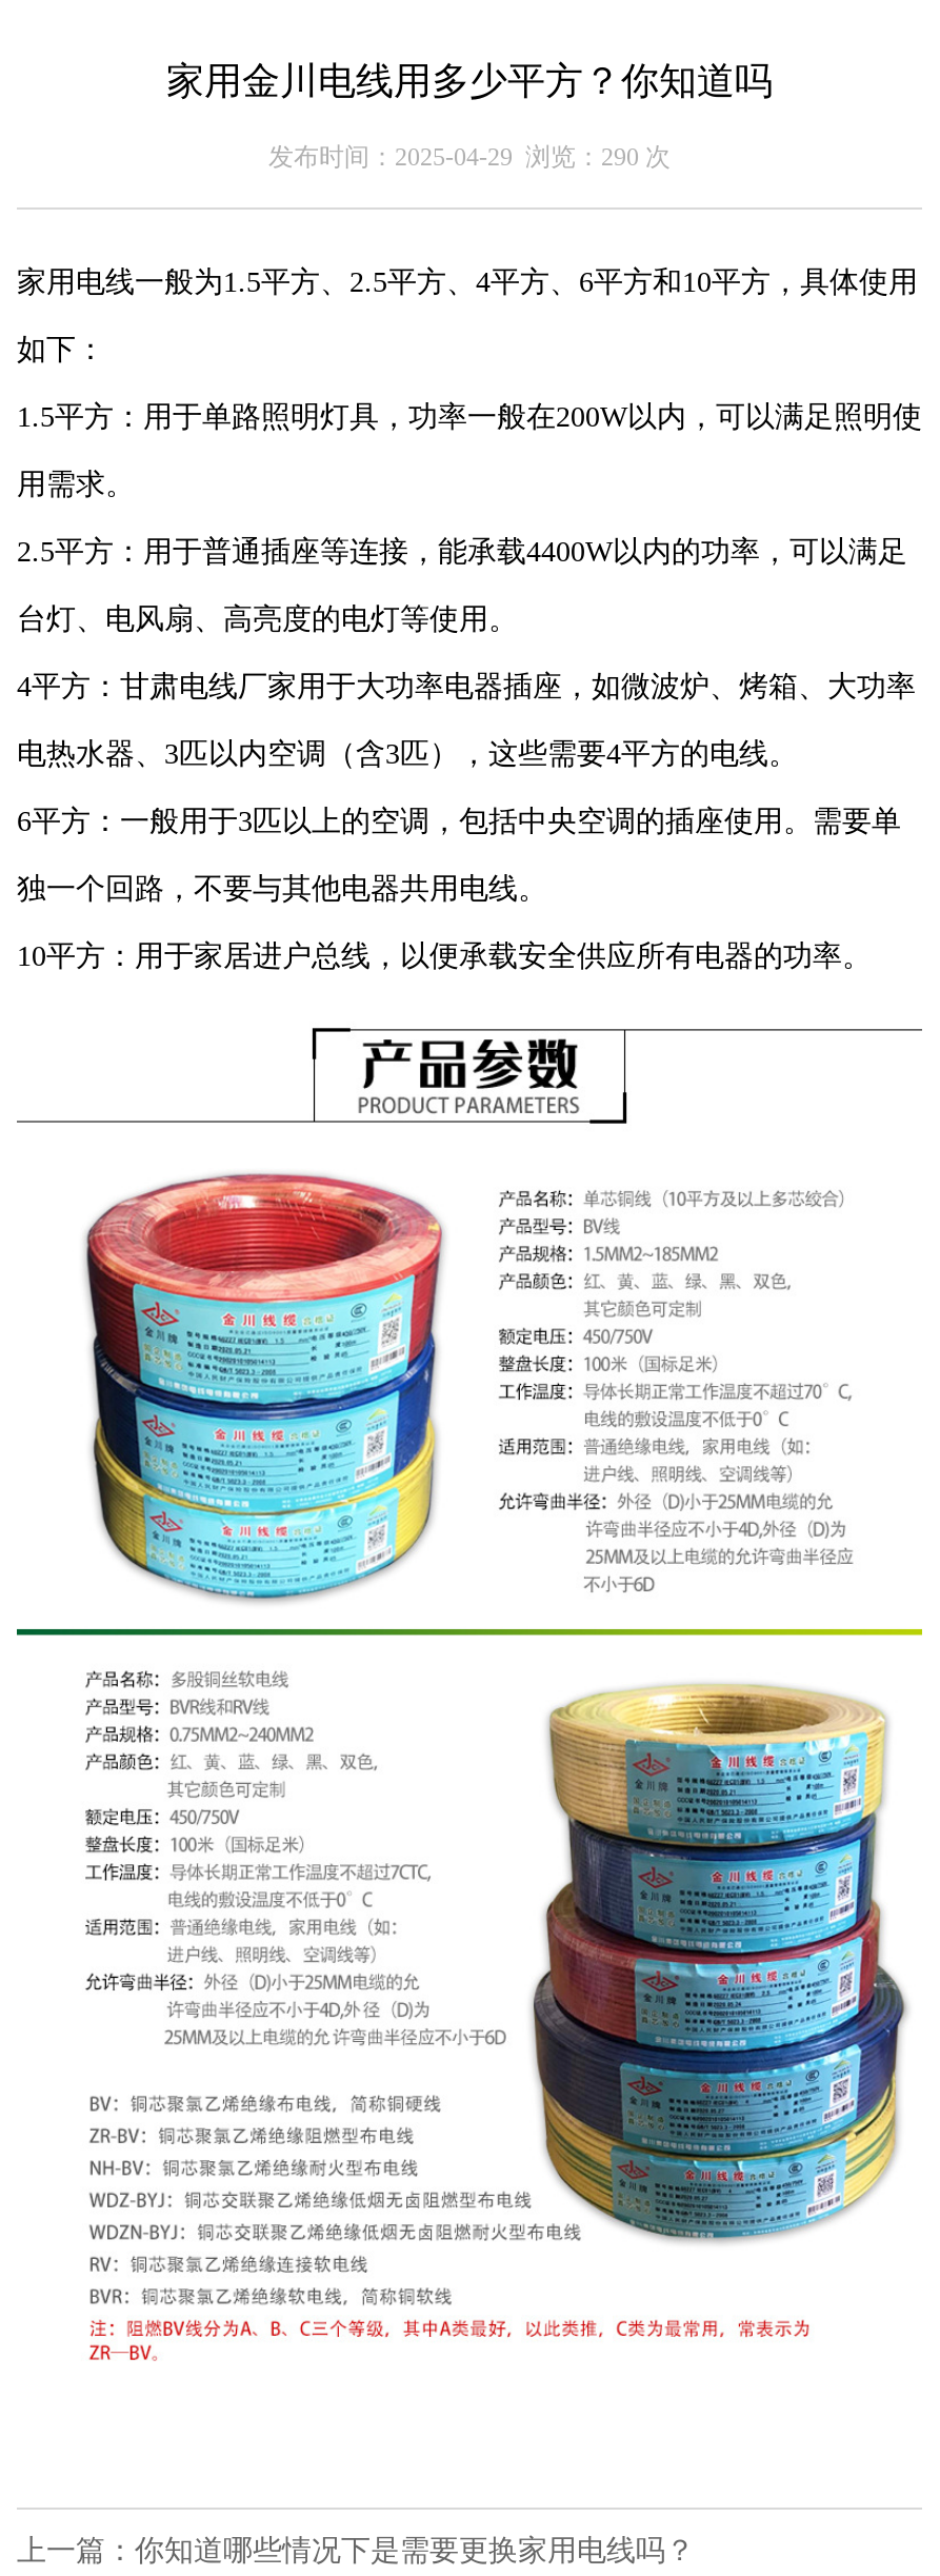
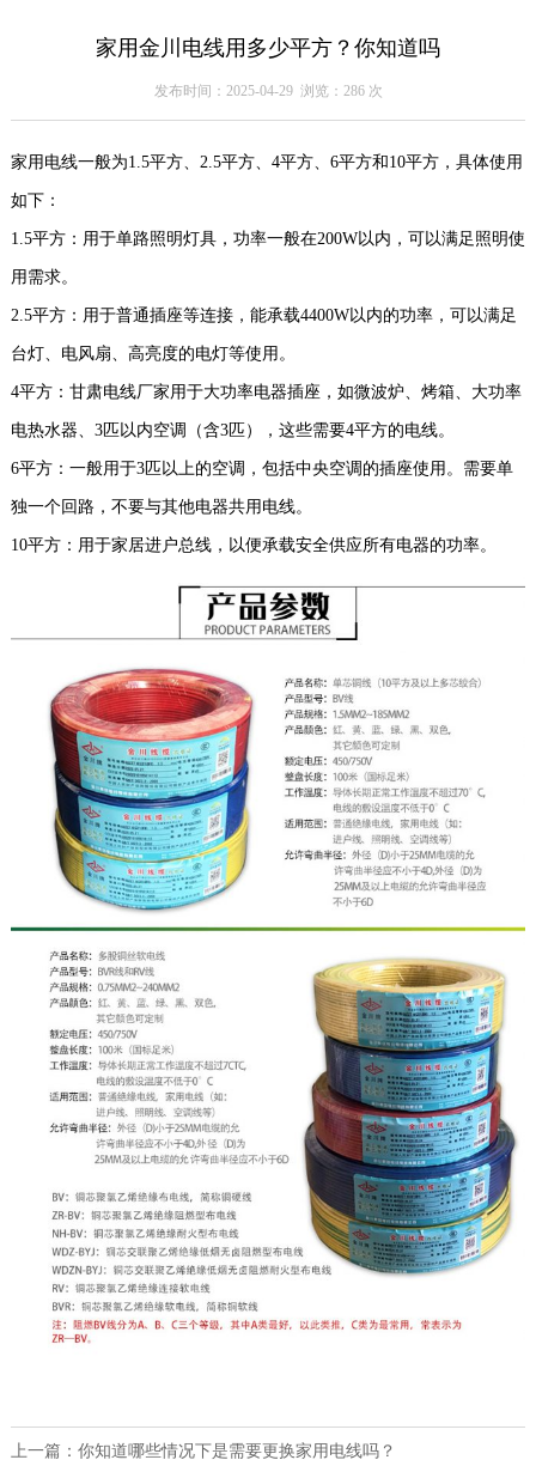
[268,142,671,172] 发布时间：2025-04-29 浏览：290 次 -> [154,83,382,99] 发布时间：2025-04-29 浏览：286 次

